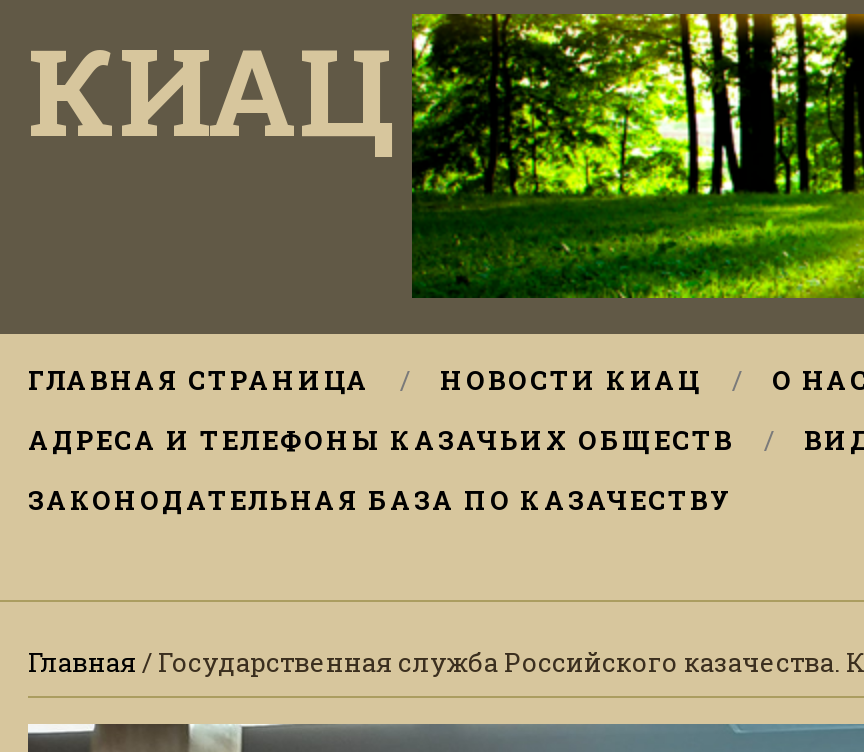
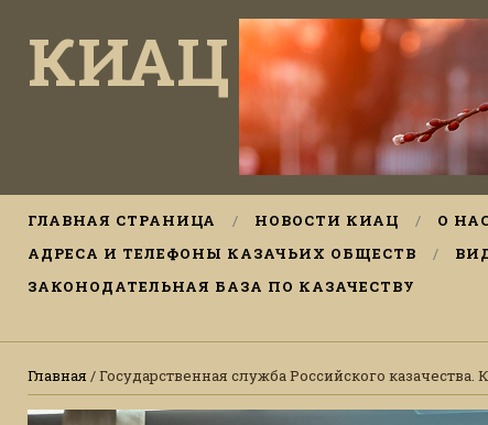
[410,12,858,300] [image] -> [238,18,485,176] [image]

